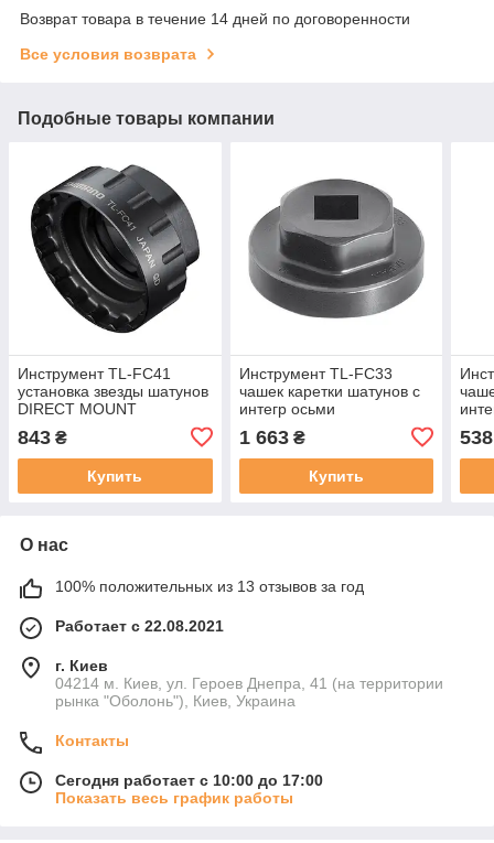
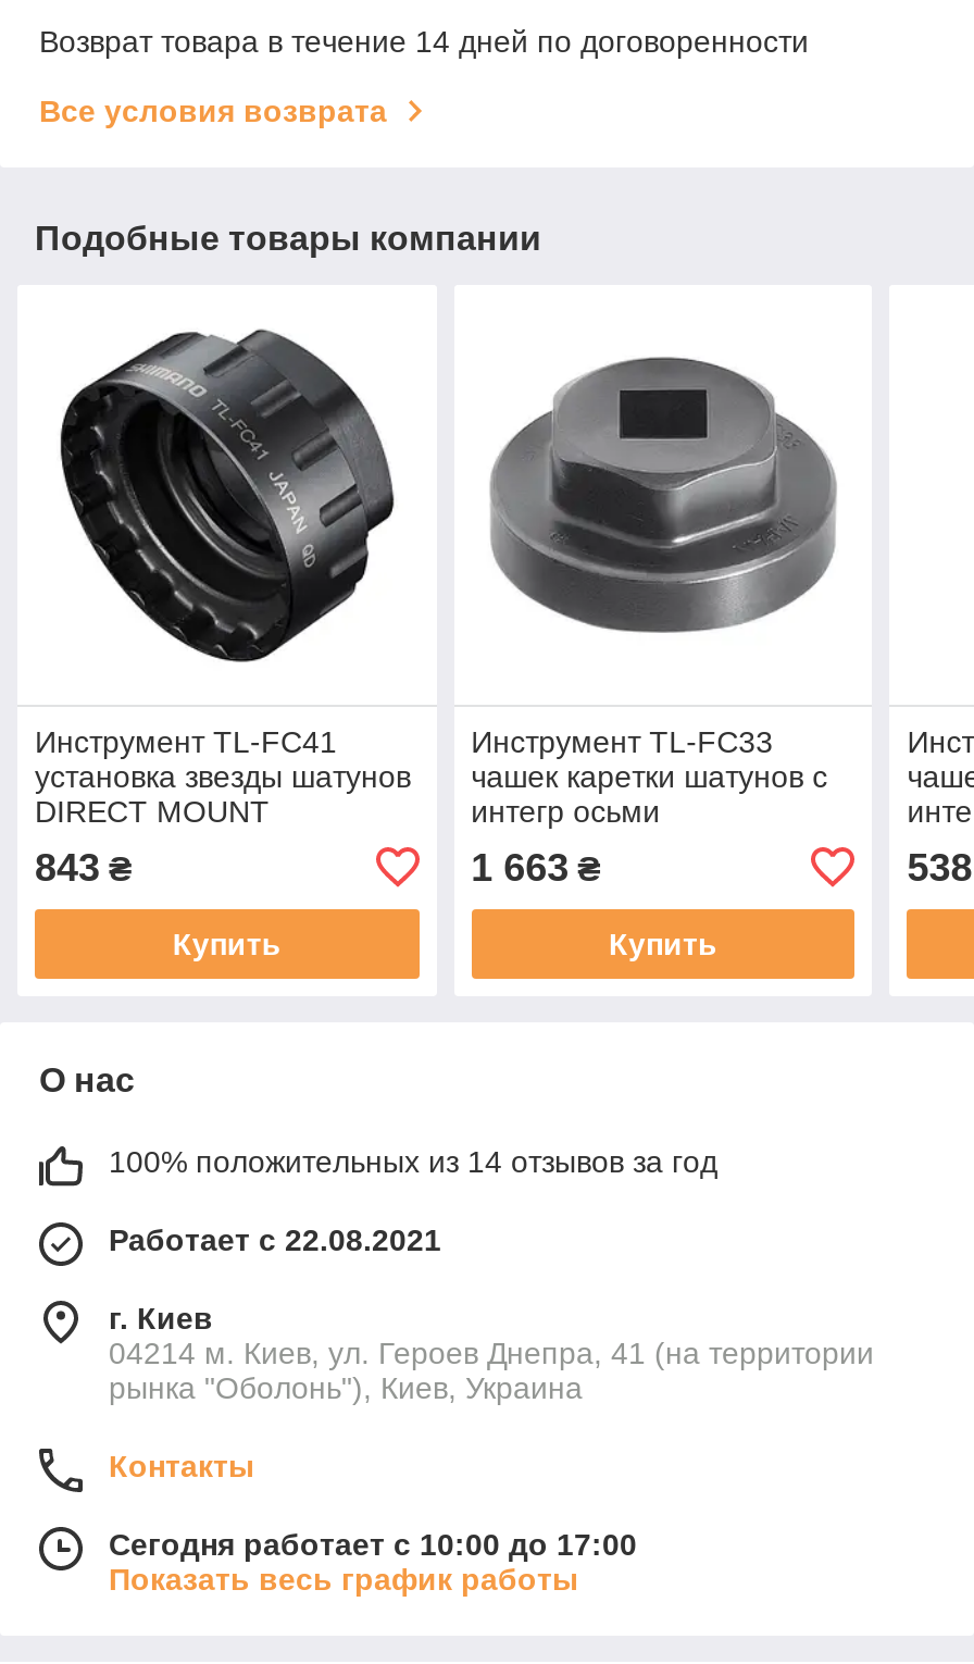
[55,577,364,595] 100% положительных из 13 отзывов за год -> [109,1144,717,1179] 100% положительных из 14 отзывов за год

